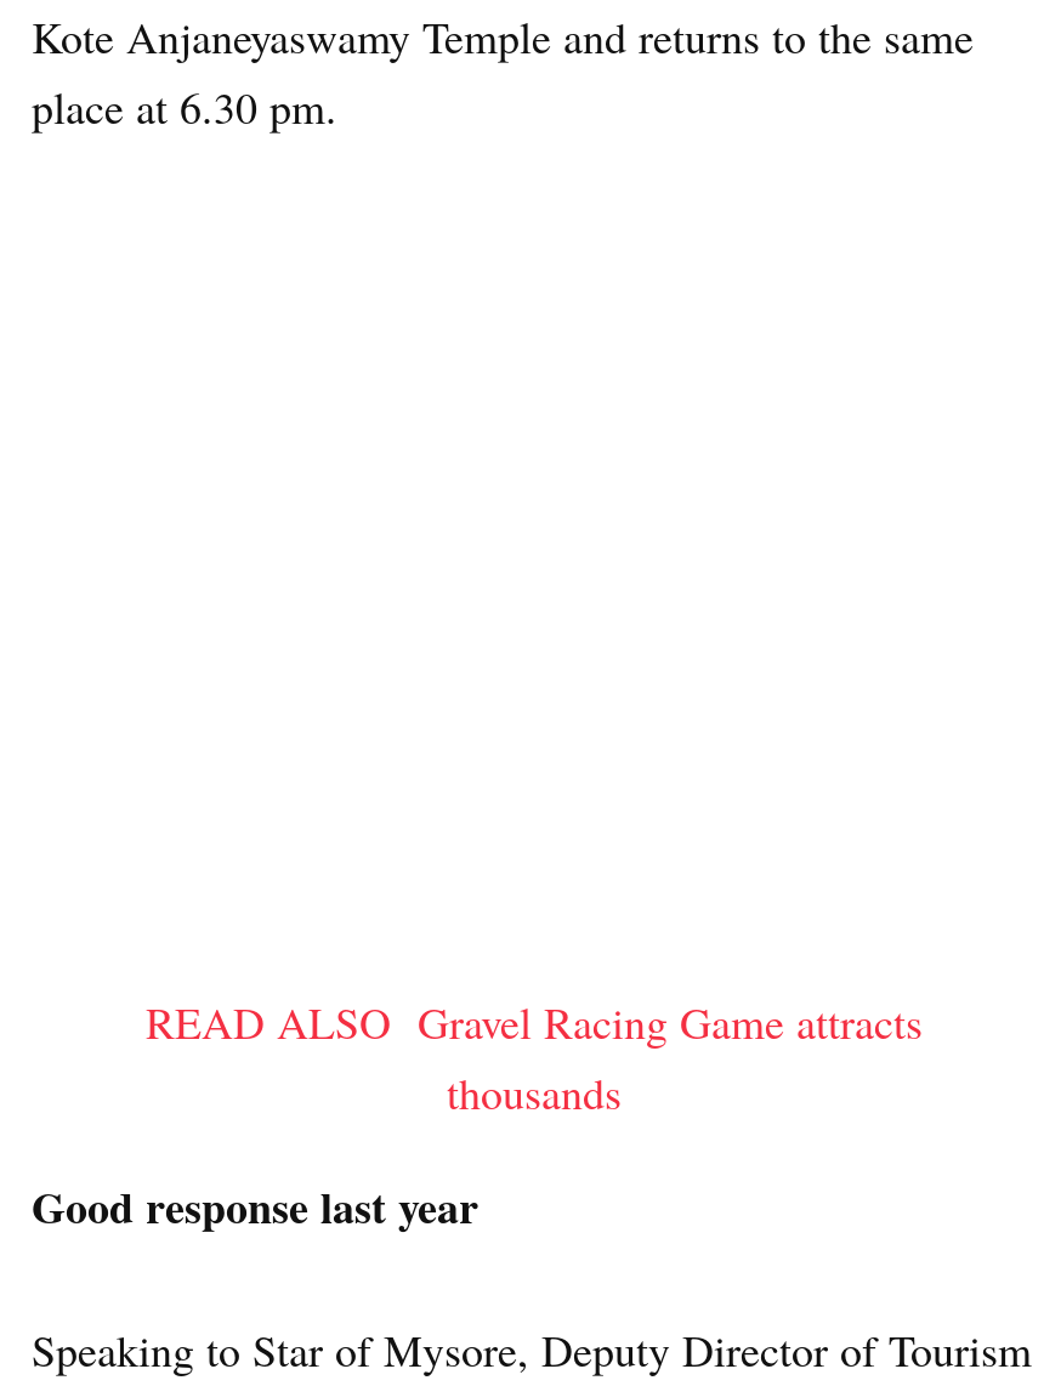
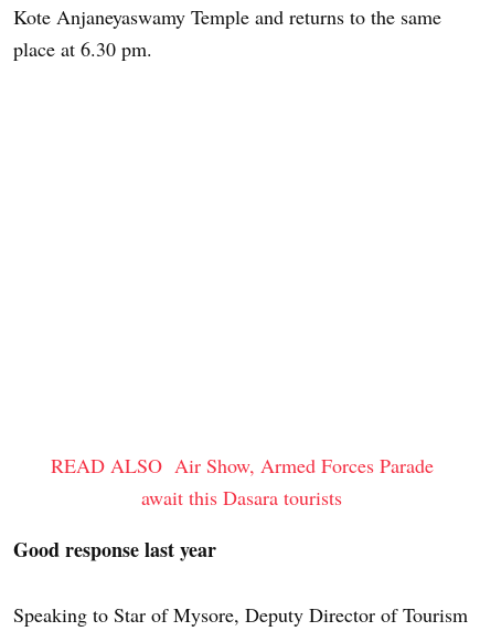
[146,993,923,1121] READ ALSO Gravel Racing Game attracts | thousands -> [50,452,433,511] READ ALSO Air Show, Armed Forces Parade | await this Dasara tourists

